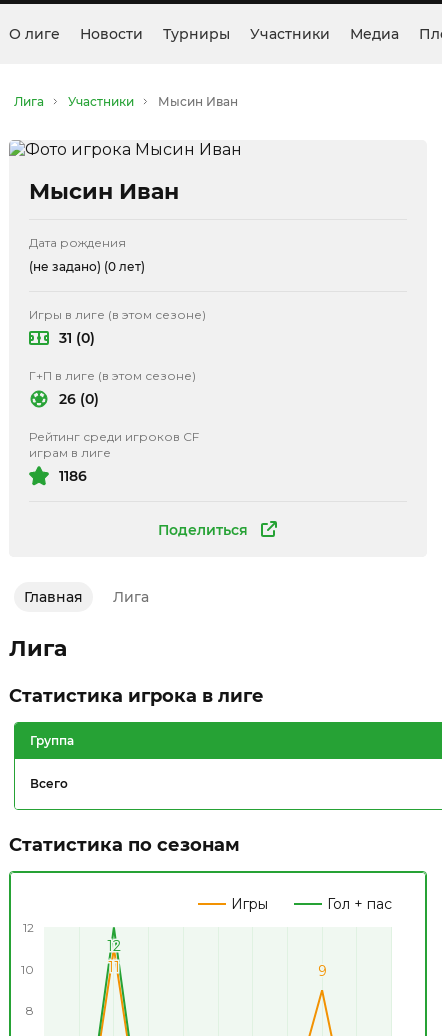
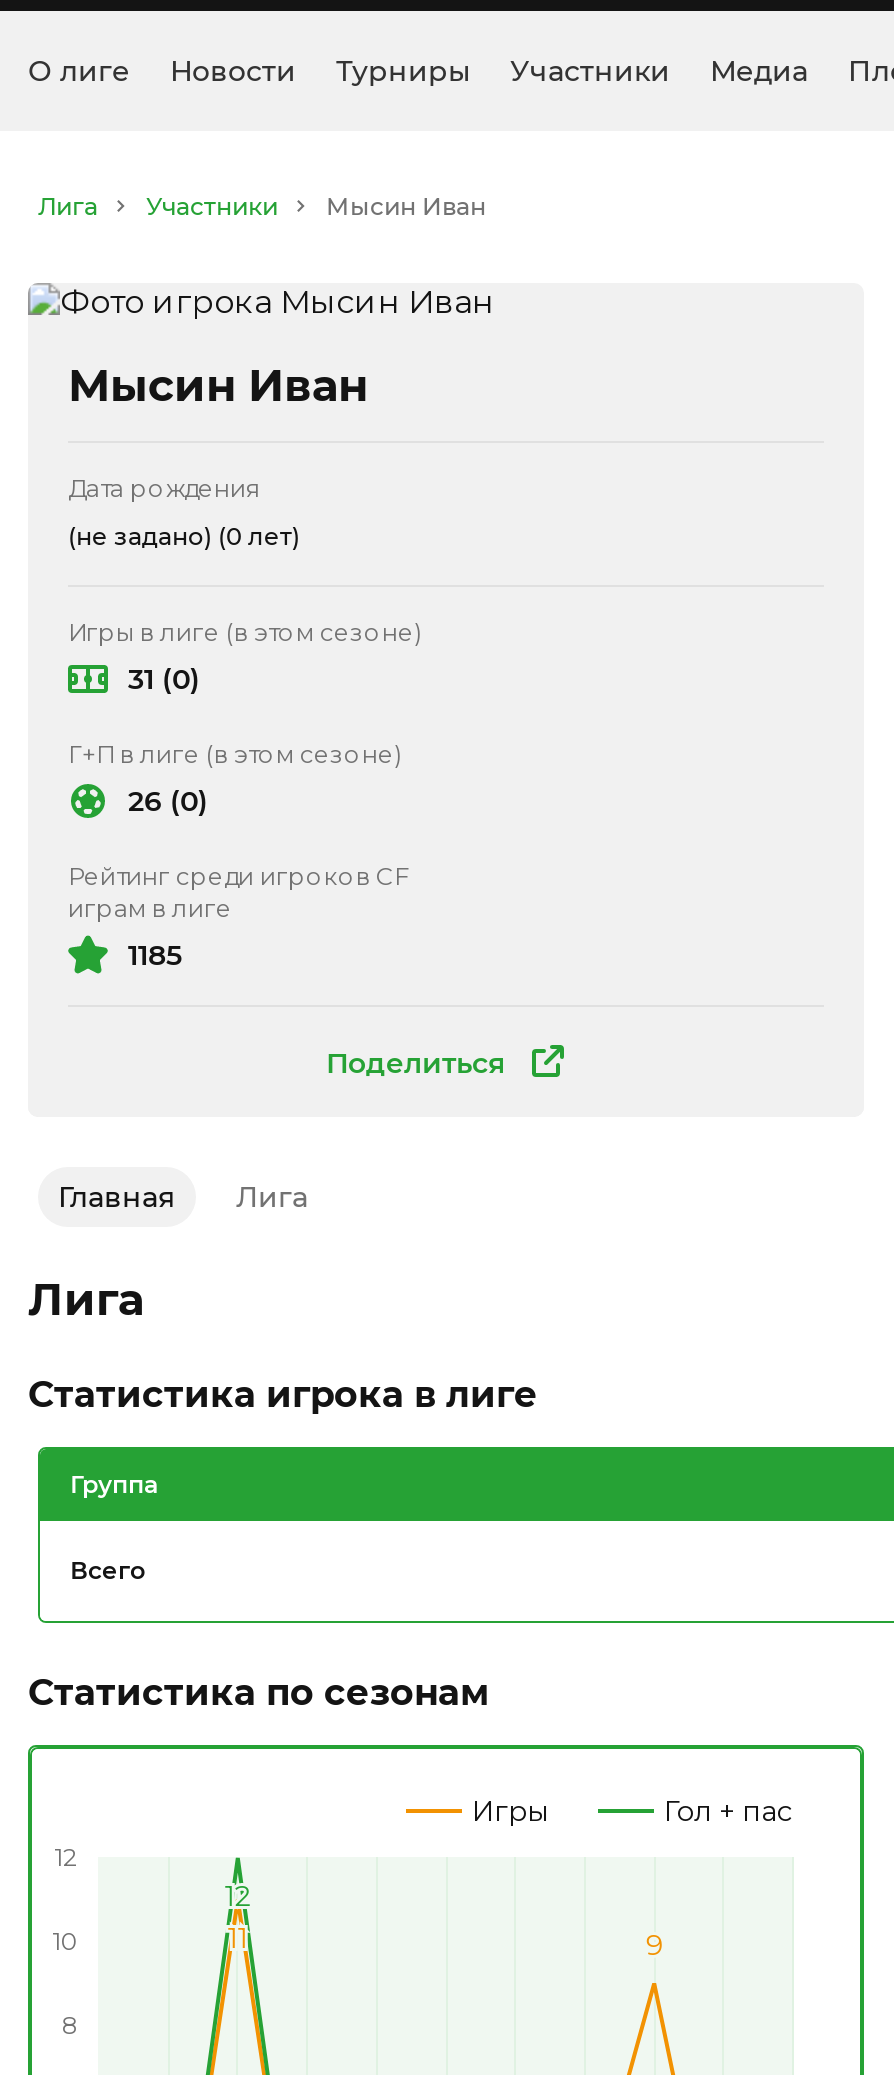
[59,467,87,485] 1186 -> [128,937,182,973] 1185

